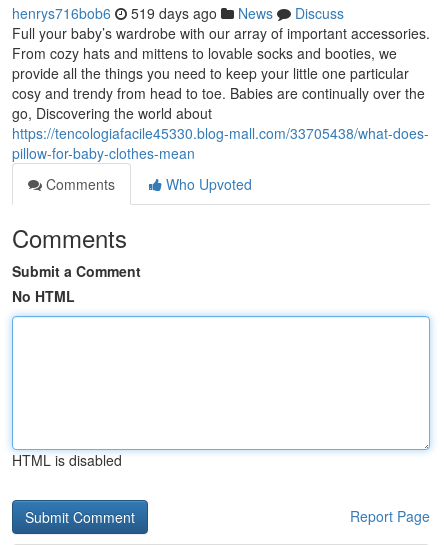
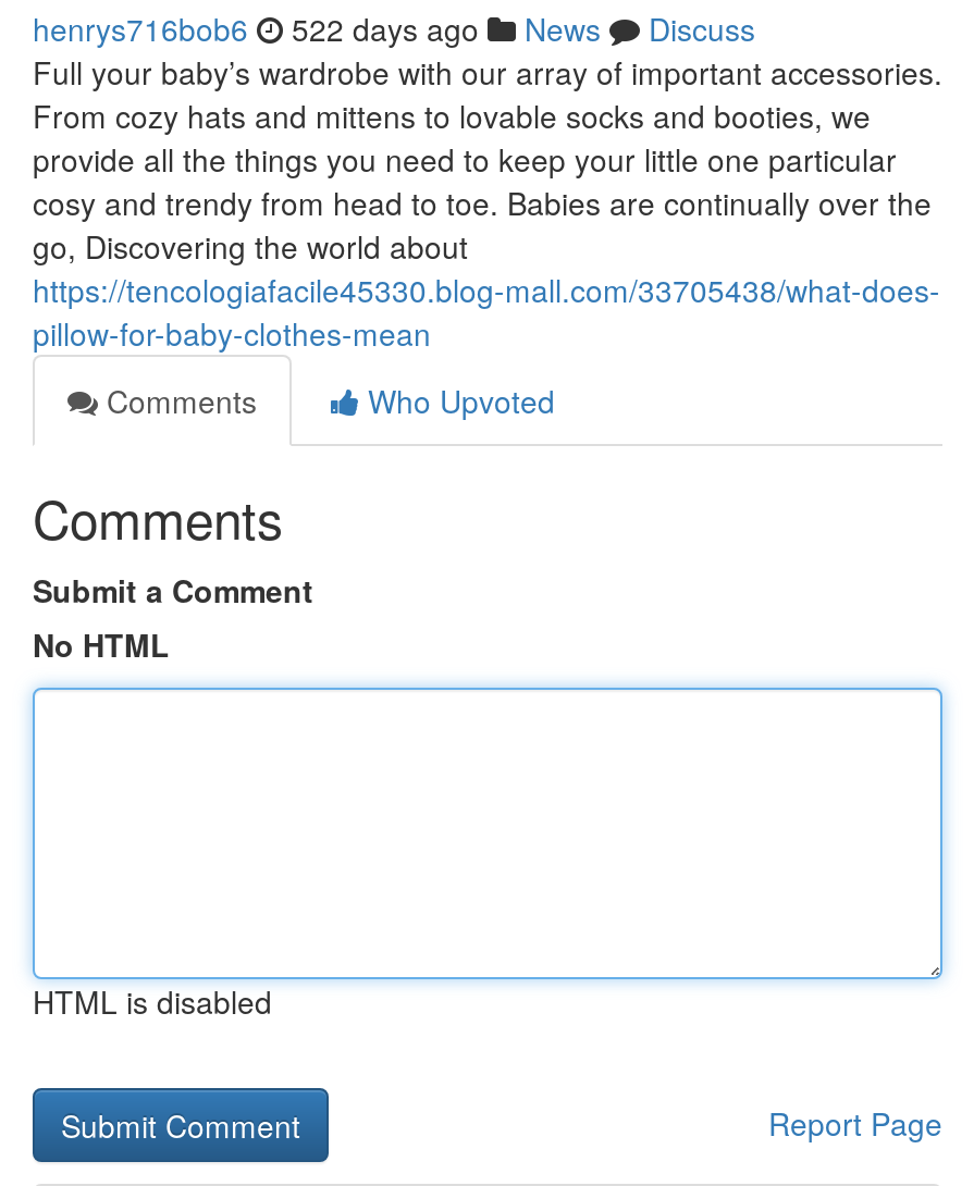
[12,3,344,23] henrys716bob6 519 days ago News Discuss -> [33,7,755,50] henrys716bob6 522 days ago News Discuss

